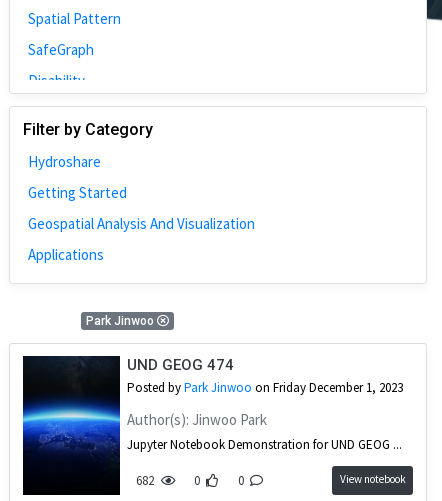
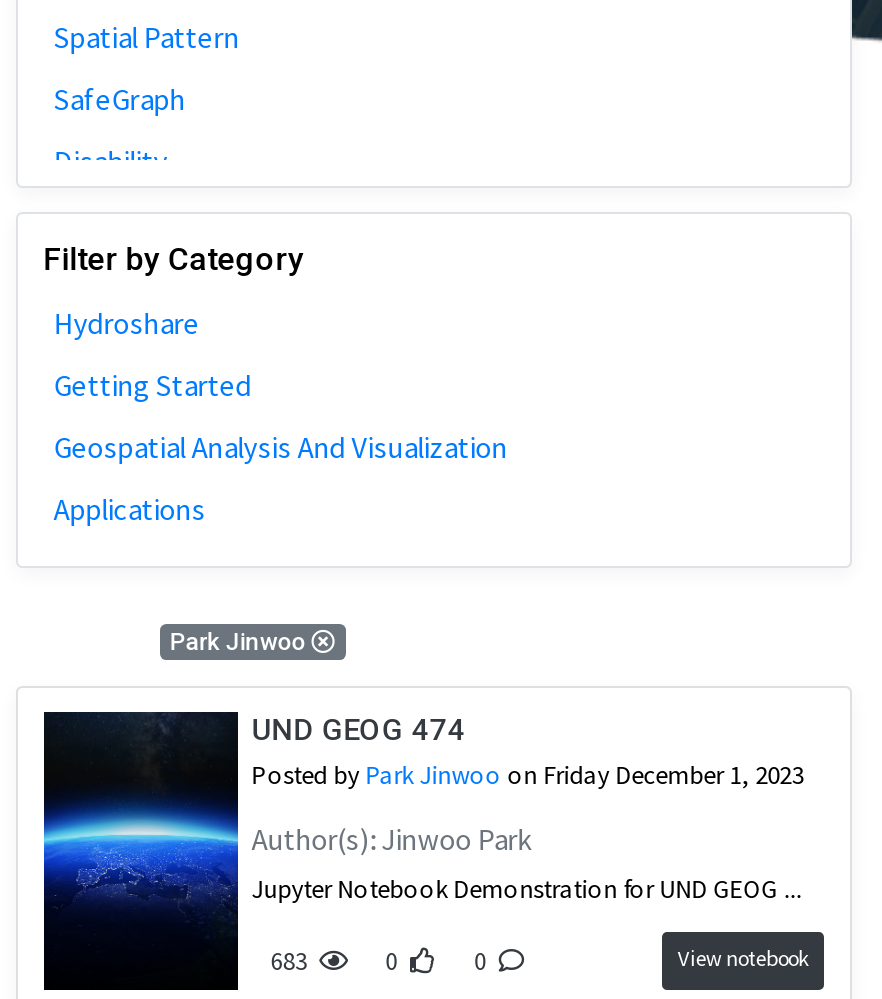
[136,472,157,488] 682 -> [271,944,313,976] 683

